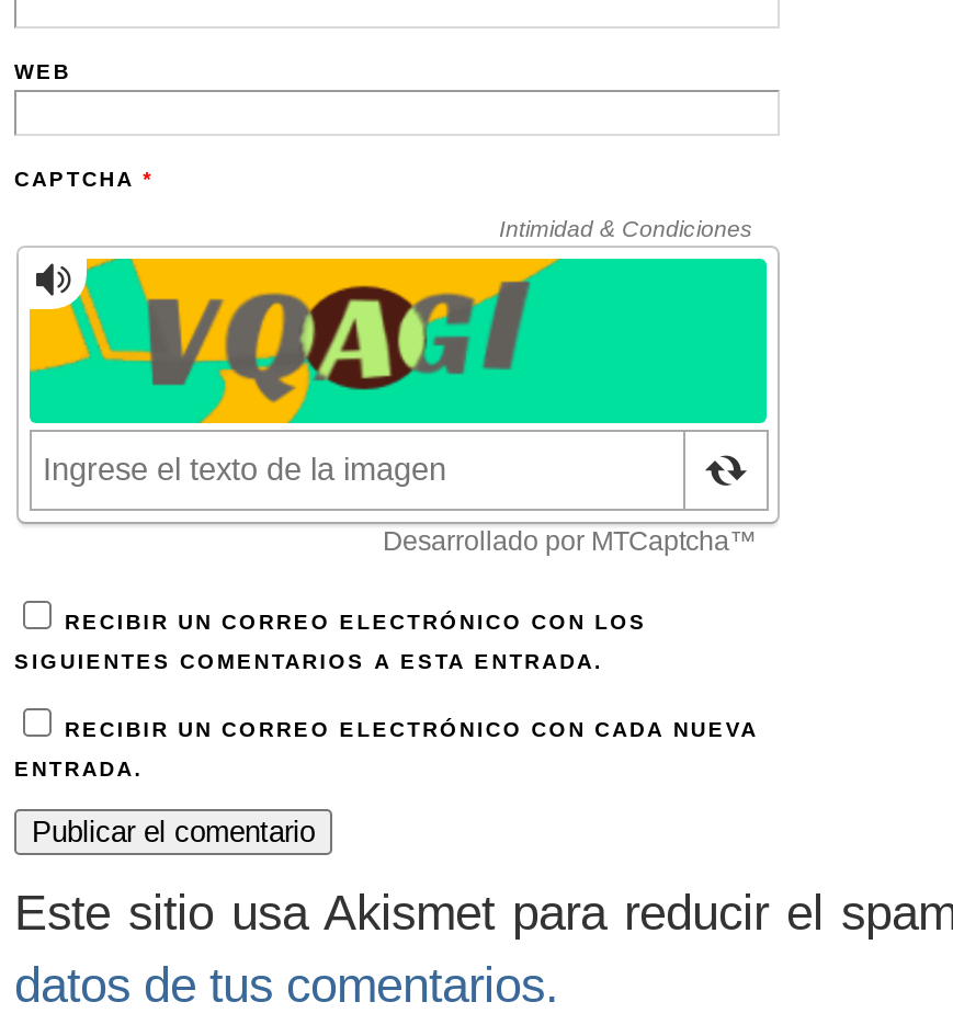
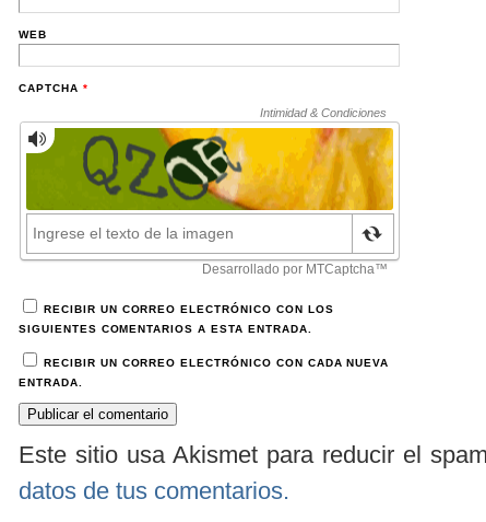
[27,257,769,425] [image] -> [25,127,394,211] [image]

